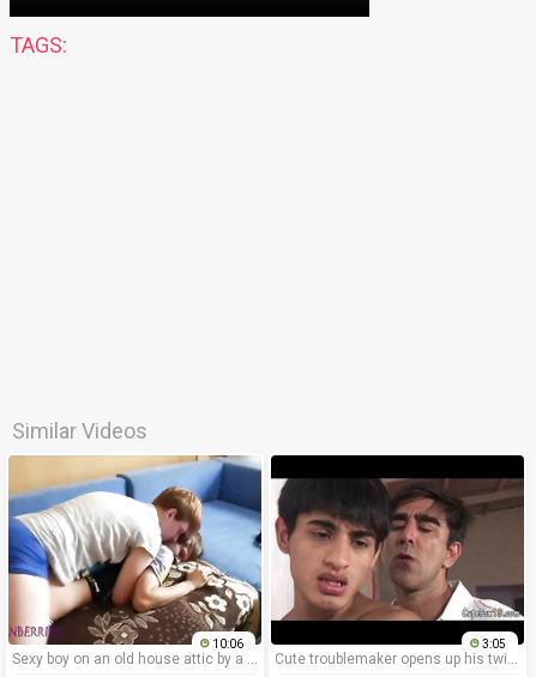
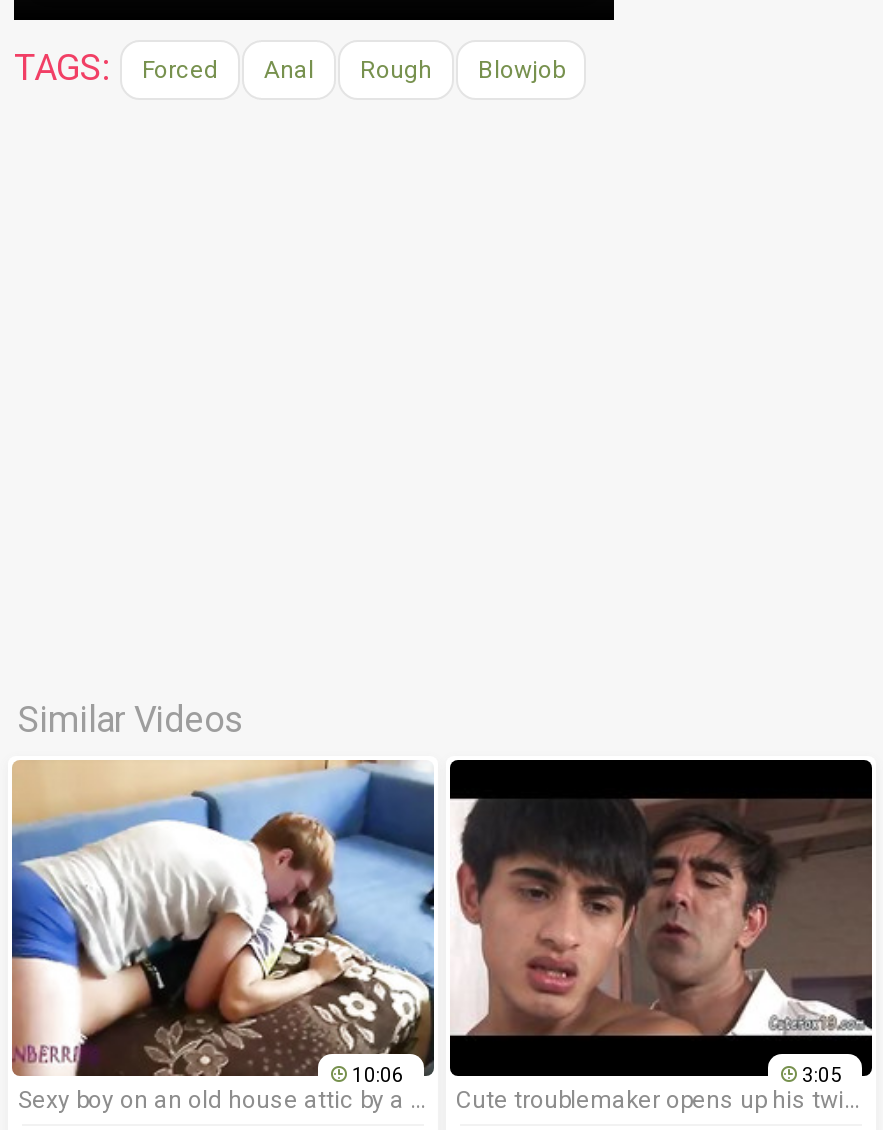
none -> [142,55,564,83] Forced | Anal | Rough | Blowjob

